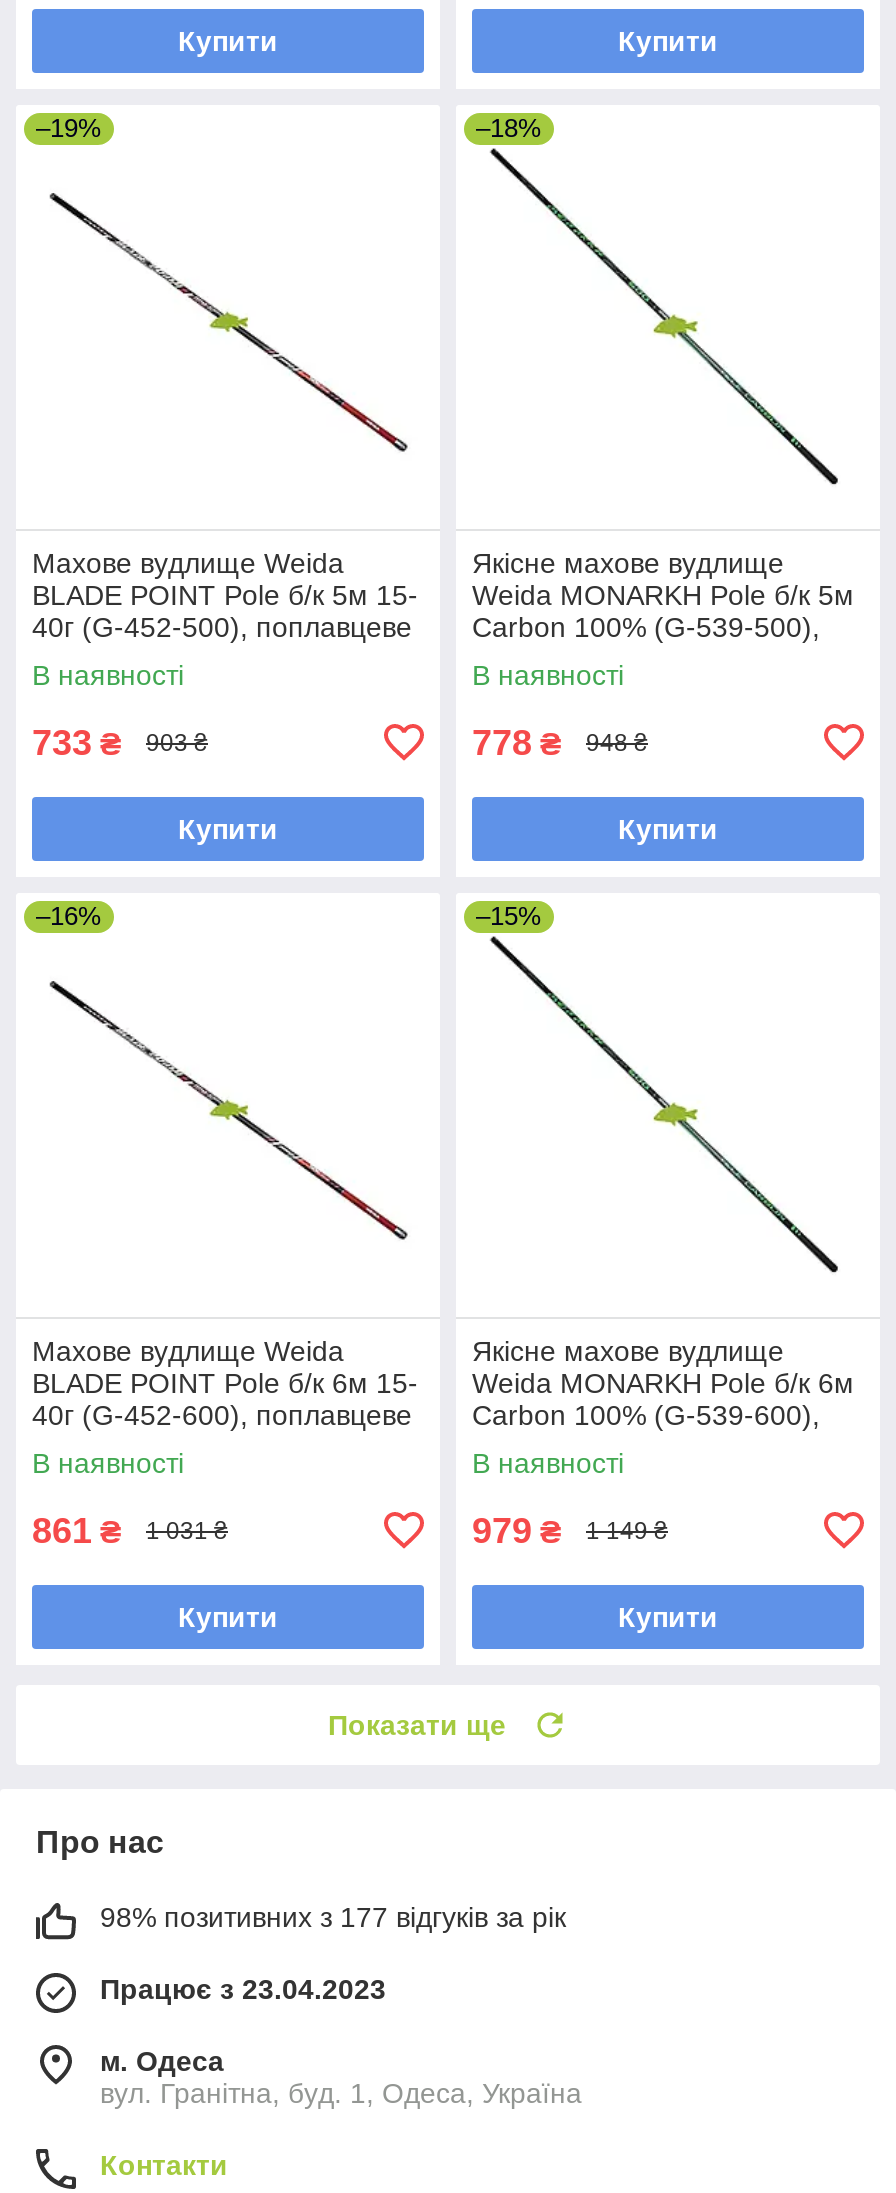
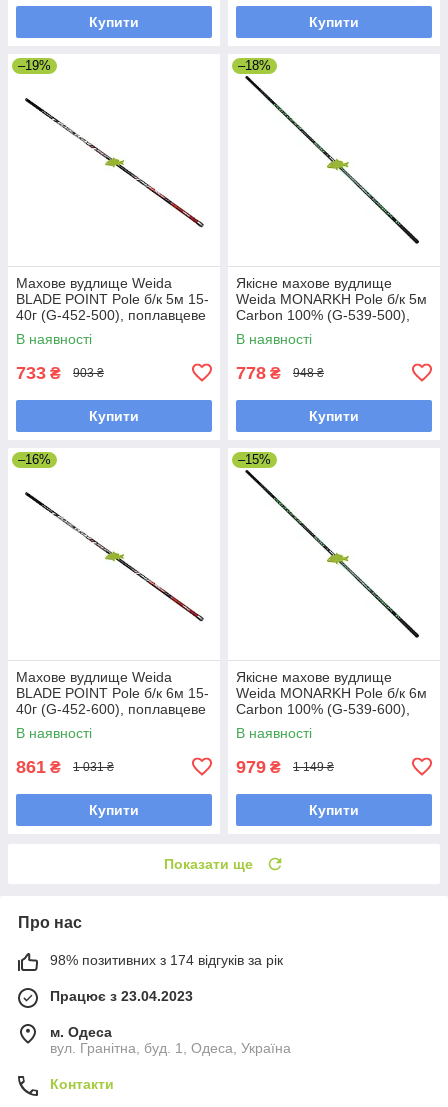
[100,1901,566,1933] 98% позитивних з 177 відгуків за рік -> [50,952,283,968] 98% позитивних з 174 відгуків за рік

